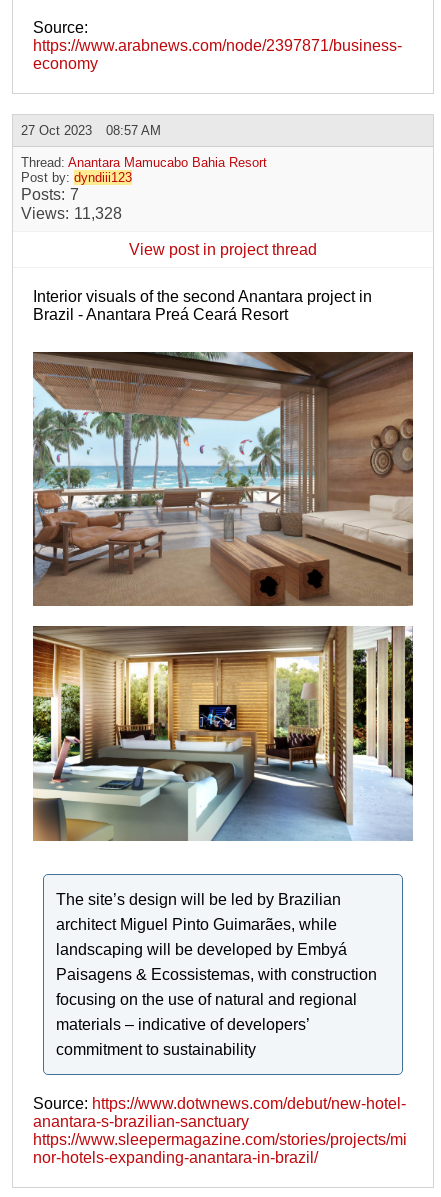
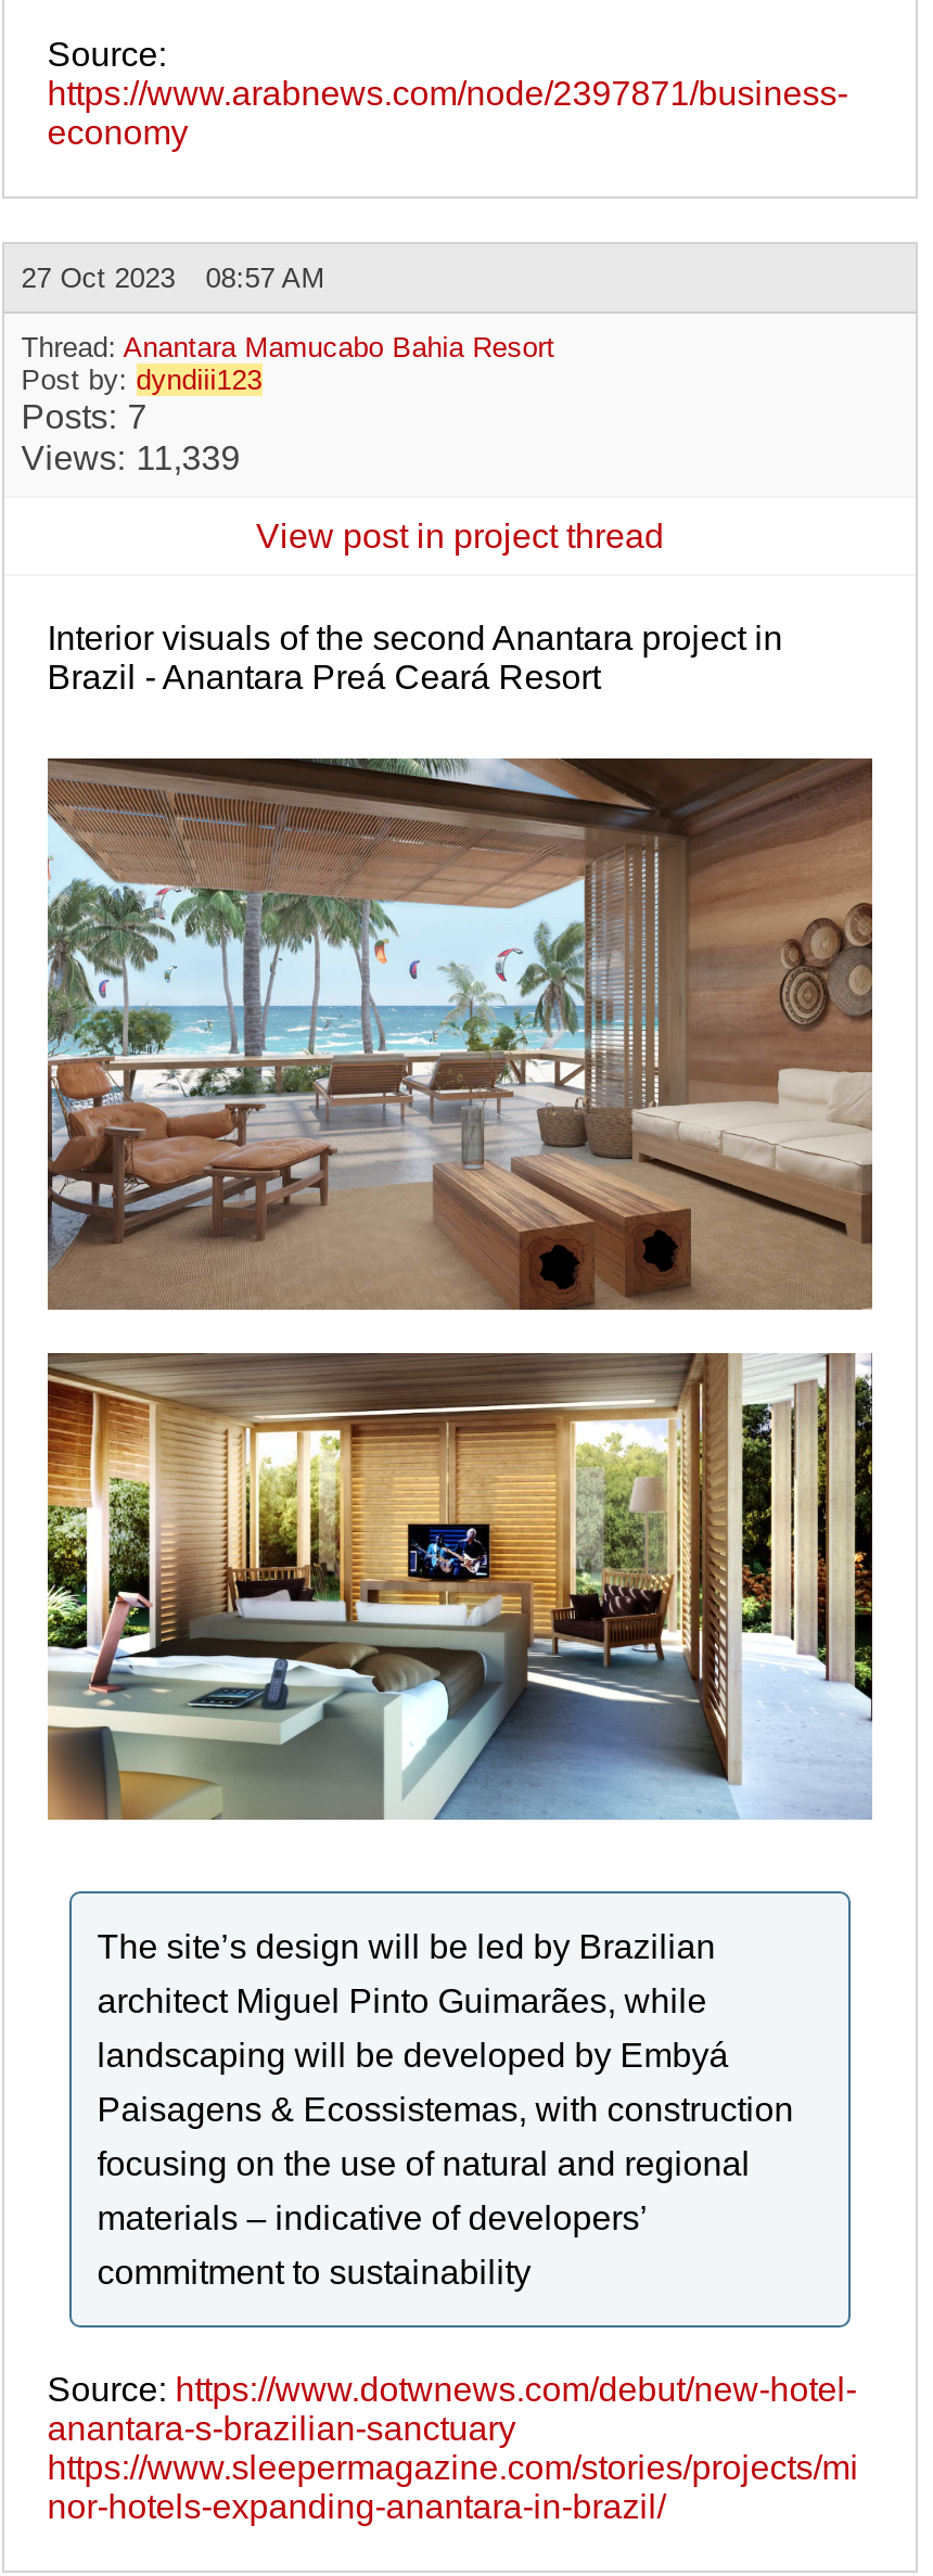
[21,205,122,222] Views 11,328 -> [21,439,240,476] Views 11,339

